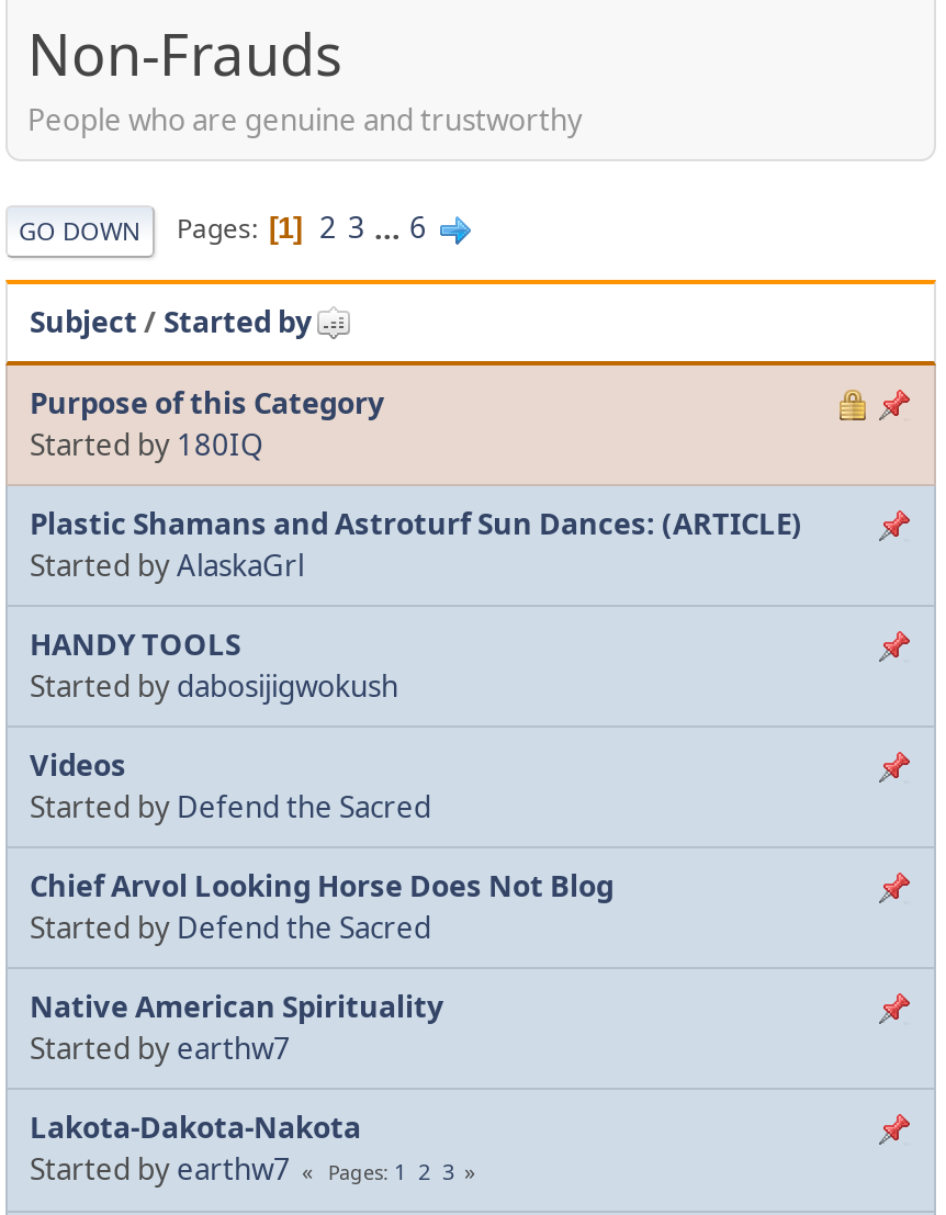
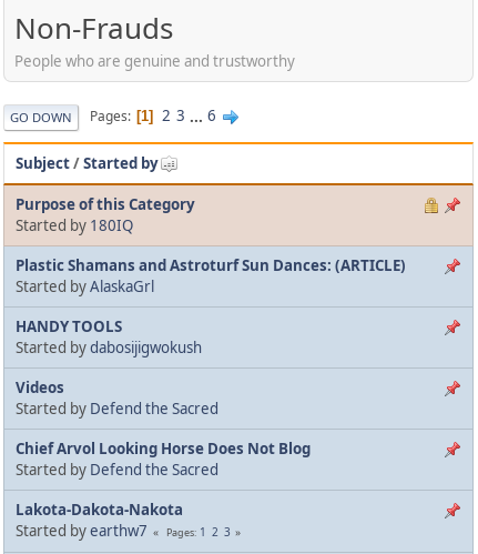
[30,986,444,1067] Native American Spirituality | Started by earthw7 -> none

